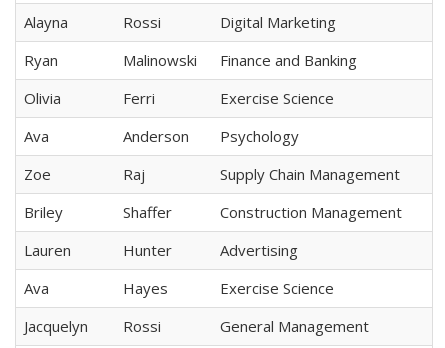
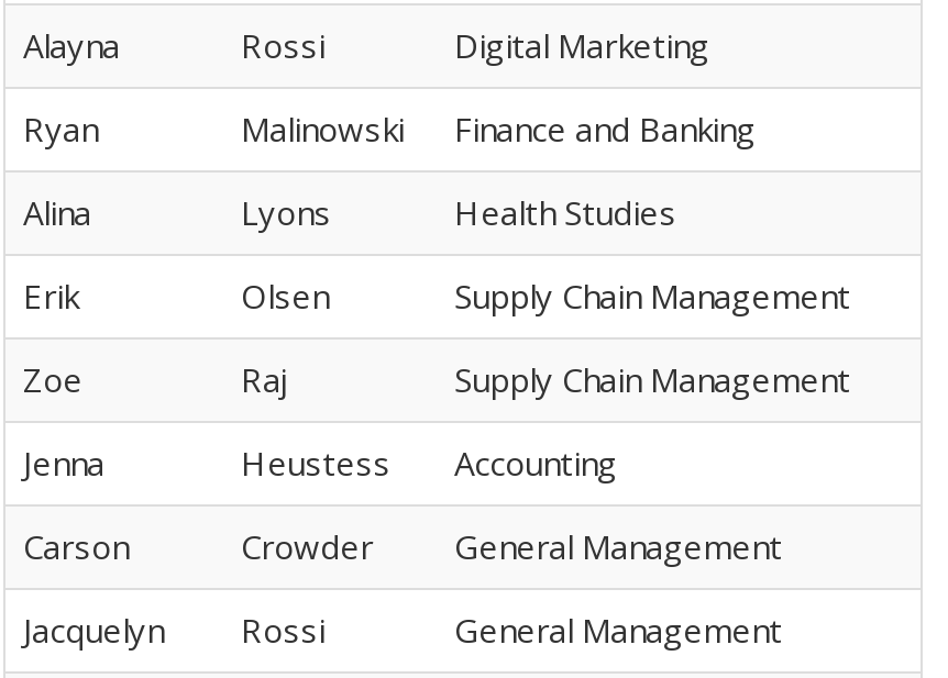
[24,88,334,108] Olivia | Ferri | Exercise Science -> [23,189,676,233] Alina | Lyons | Health Studies
[24,126,299,146] Ava | Anderson | Psychology -> [23,273,850,317] Erik | Olsen | Supply Chain Management
[24,202,402,298] Briley | Shaffer | Construction Management | Lauren | Hunter | Advertising | Ava | Hayes | Exercise Science -> [23,440,782,567] Jenna | Heustess | Accounting | Carson | Crowder | General Management

